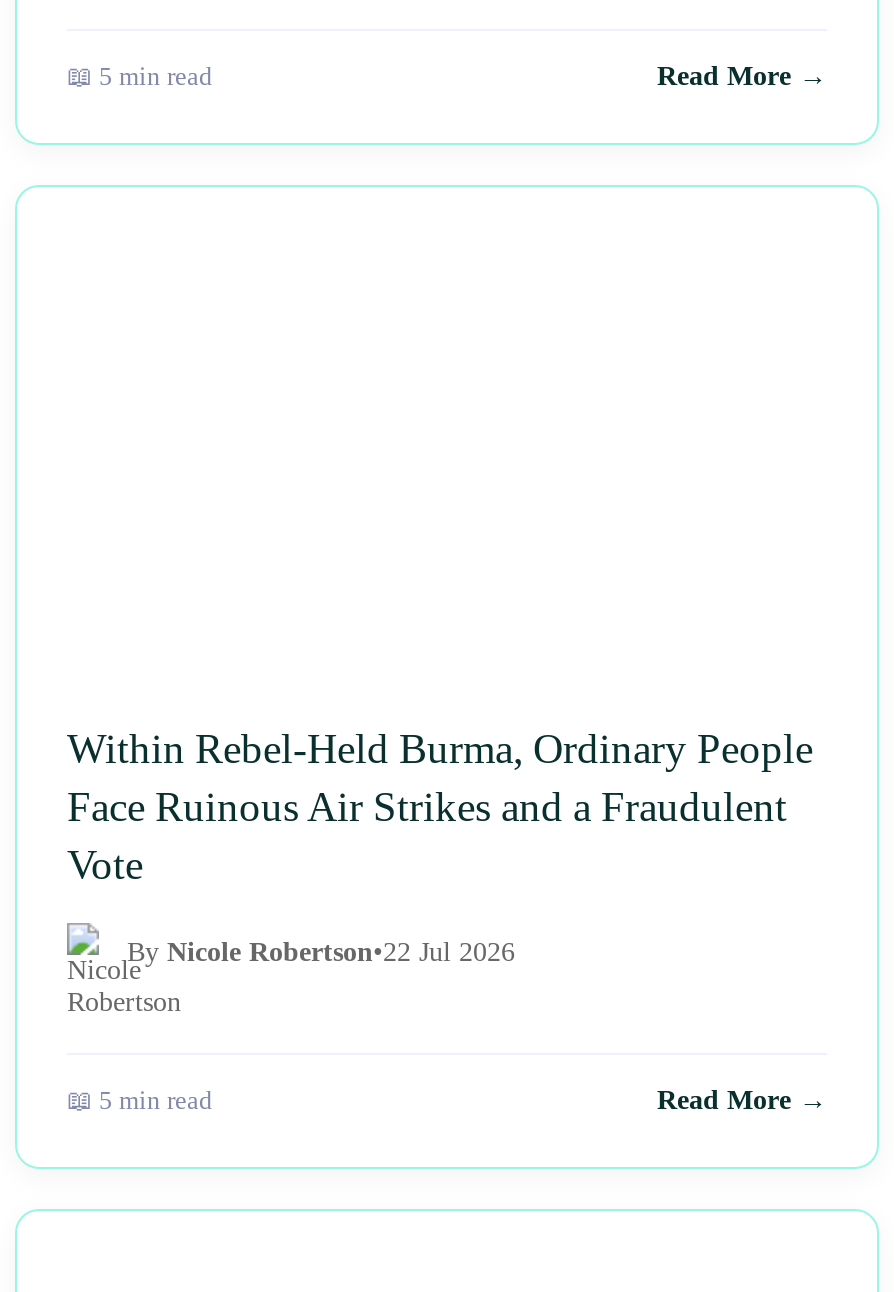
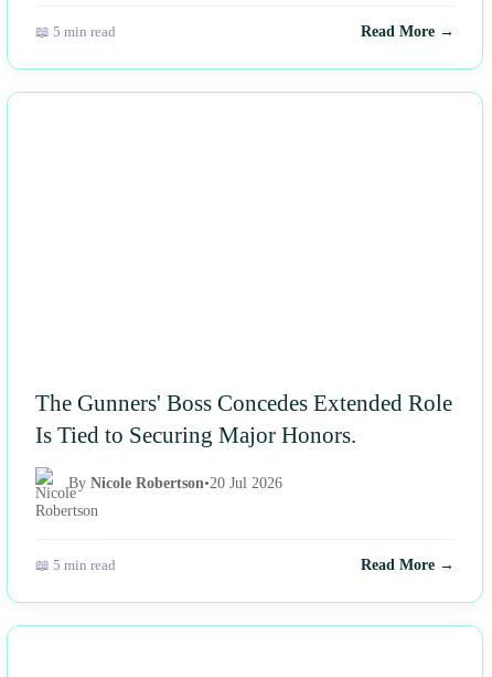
[67,724,813,886] Within Rebel-Held Burma, Ordinary People | Face Ruinous Air Strikes and a Fraudulent | Vote -> [35,389,452,447] The Gunners' Boss Concedes Extended Role | Is Tied to Securing Major Honors.
[127,936,515,966] By Nicole Robertson•22 Jul 2026 -> [68,474,282,491] By Nicole Robertson•20 Jul 2026

